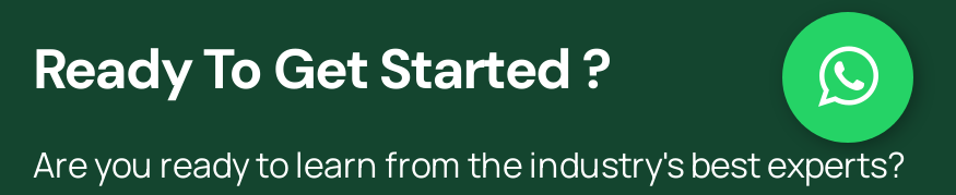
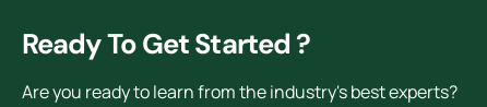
[780,10,916,134] [image] -> none

